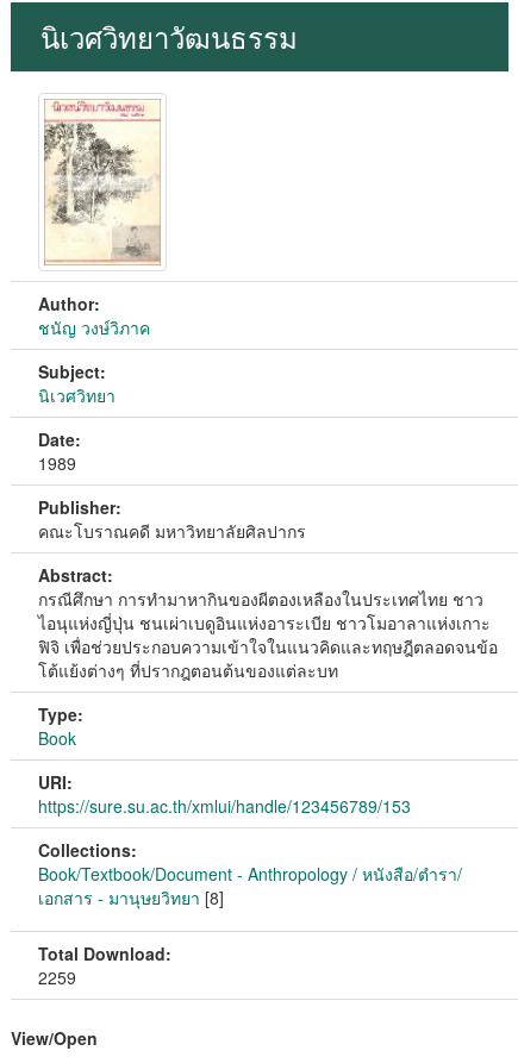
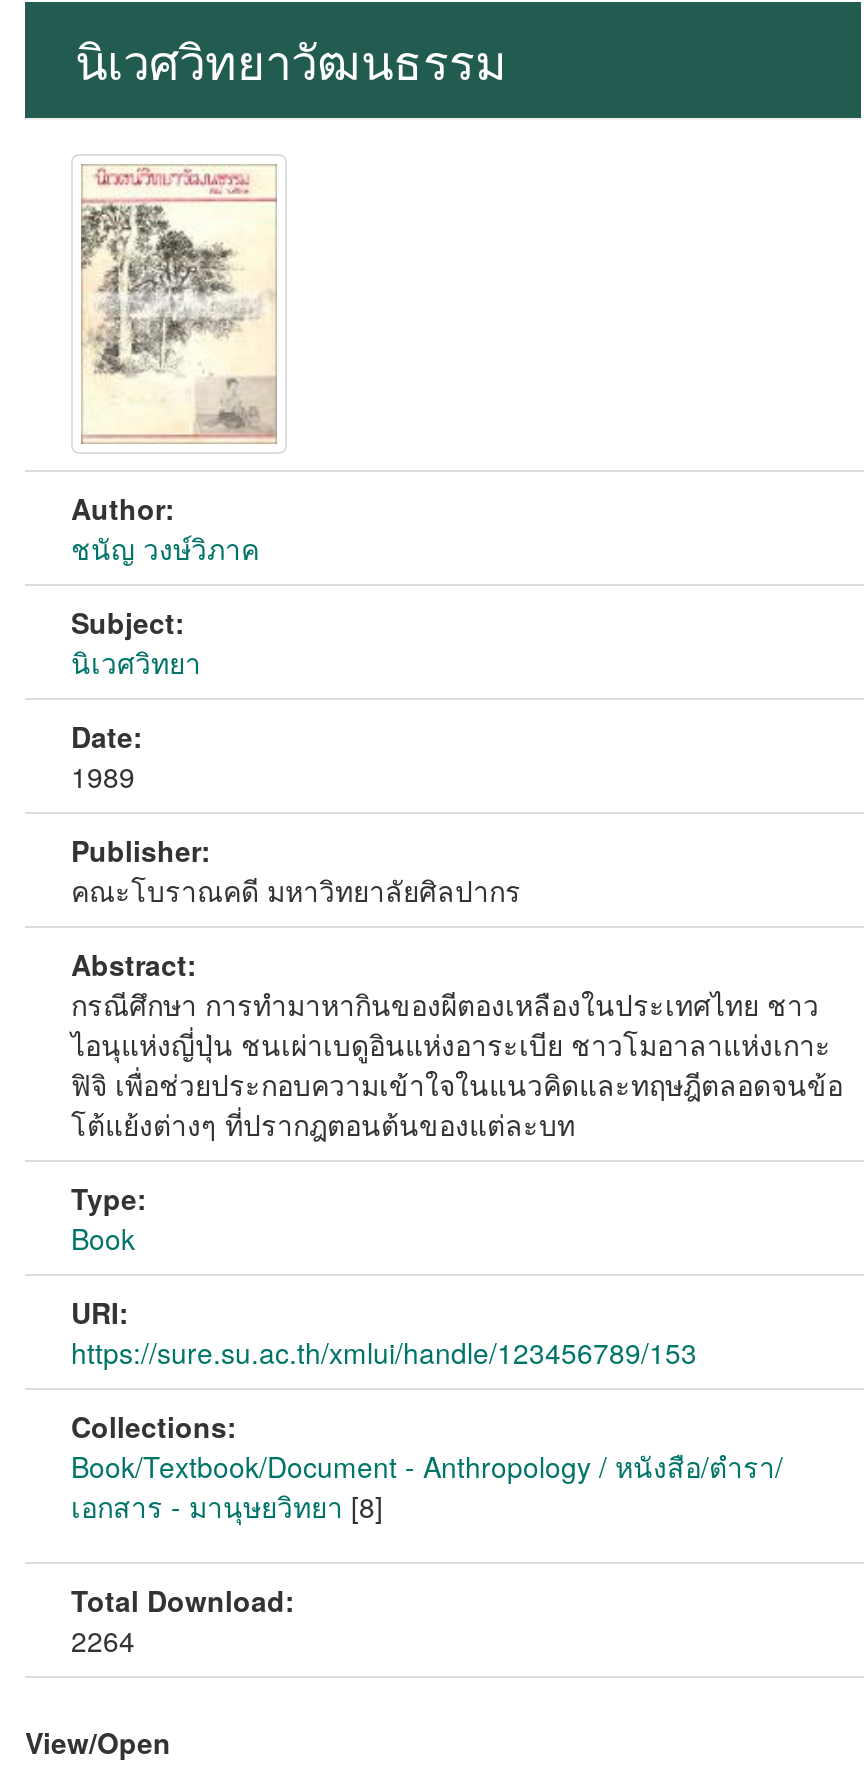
[38,965,76,989] 2259 -> [71,1620,135,1660] 2264

